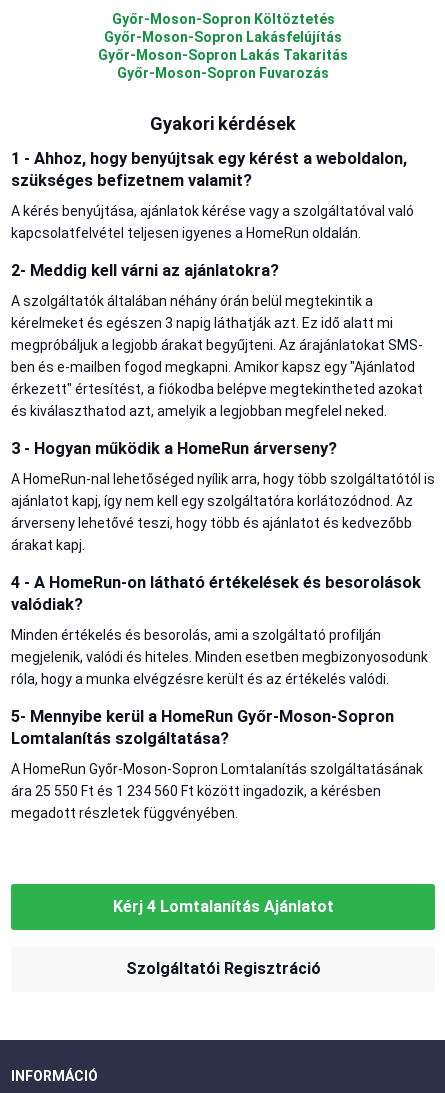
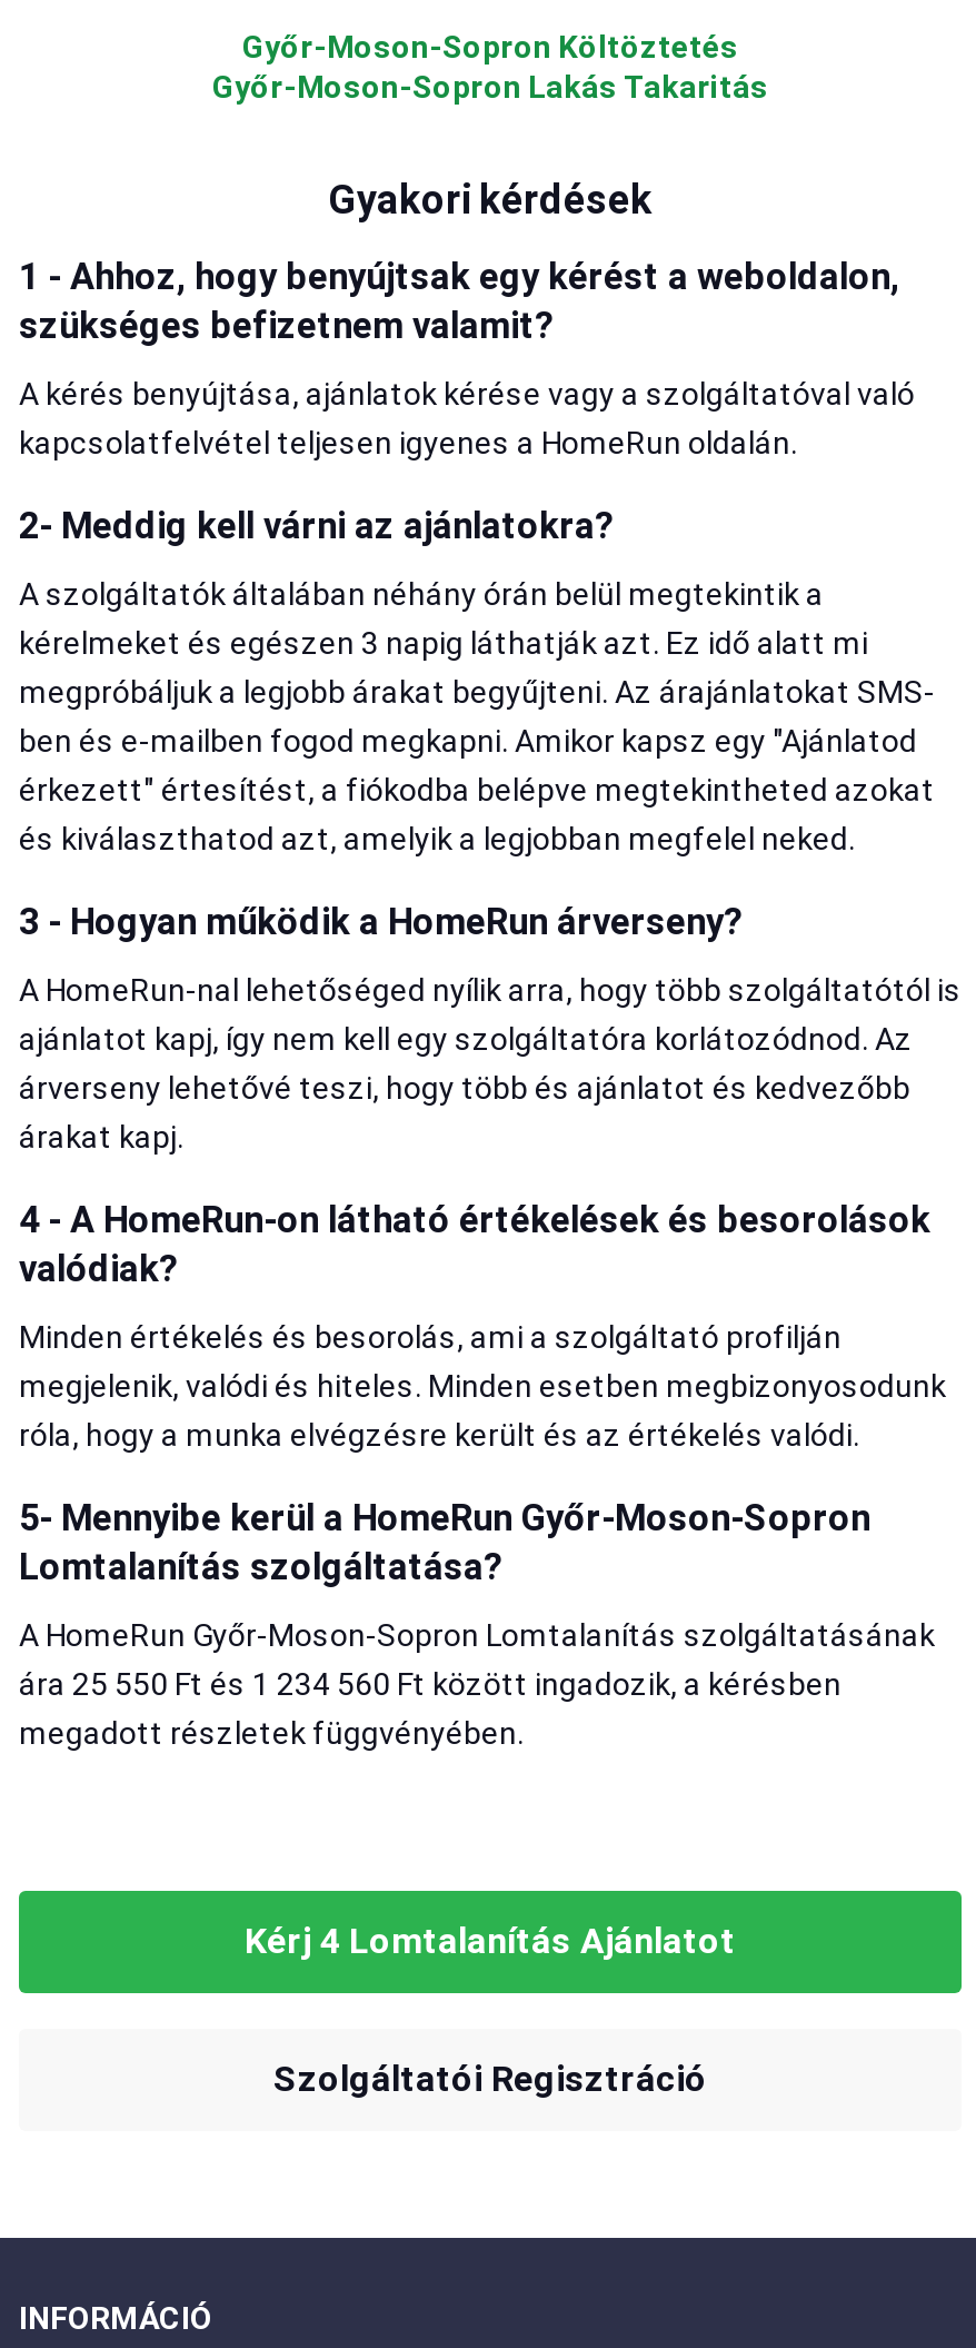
[104,29,342,45] Győr-Moson-Sopron Lakásfelújítás -> none
[117,65,329,81] Győr-Moson-Sopron Fuvarozás -> none

